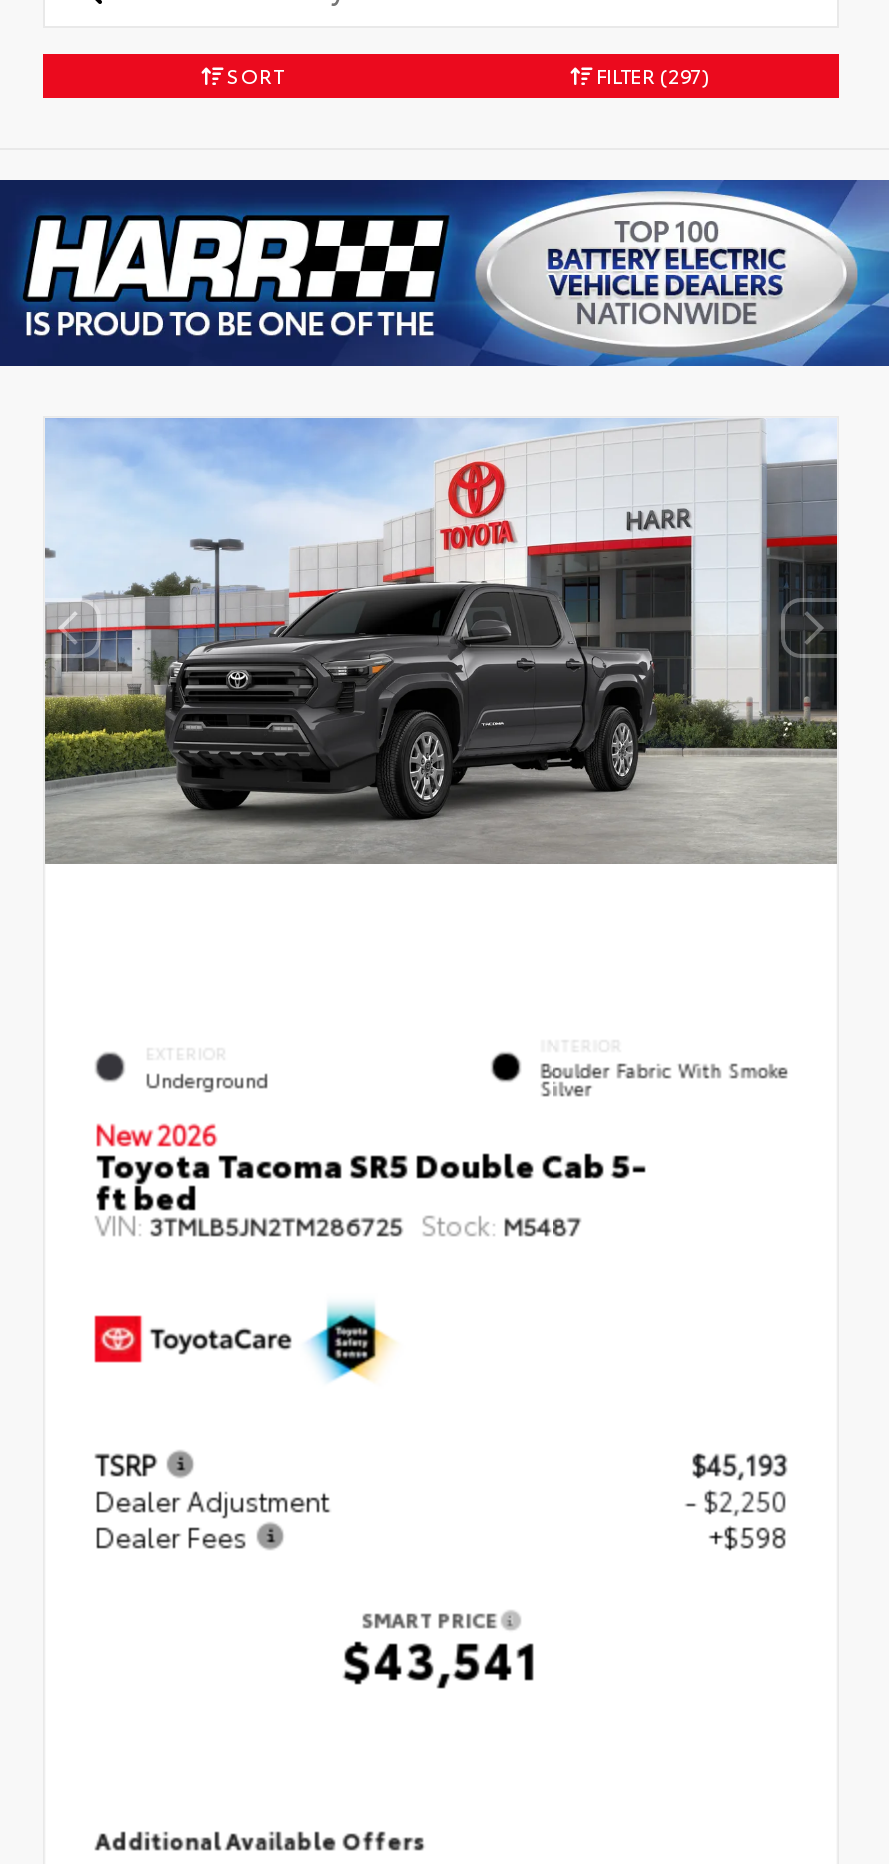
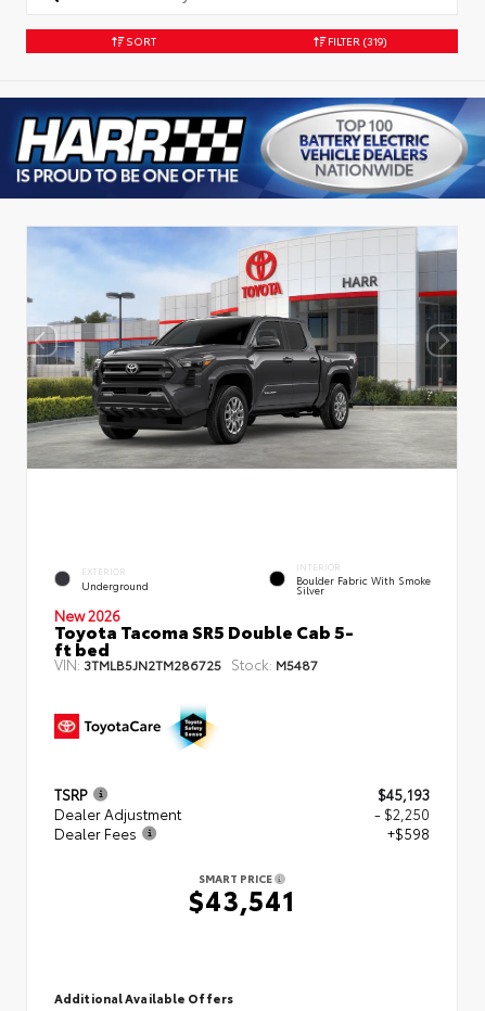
[592,60,710,90] FILTER (297) -> [325,32,387,49] FILTER (319)

